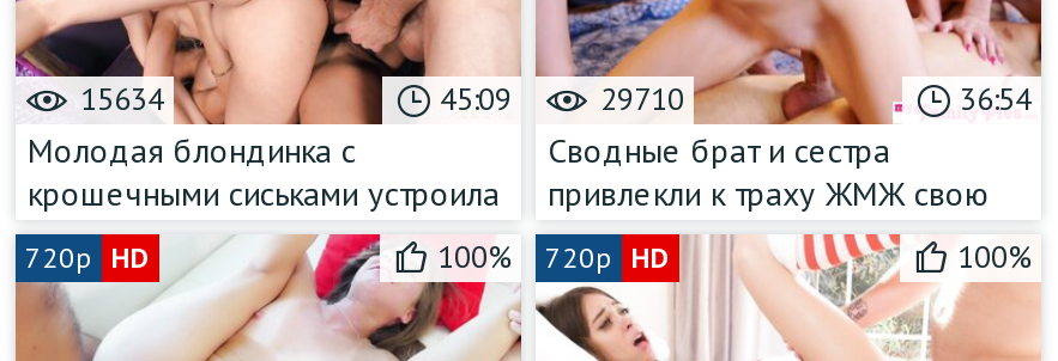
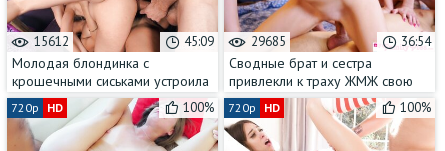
[73,79,164,120] 15634 -> [31,33,69,50] 15612
[440,79,684,120] 45:09 29710 -> [184,33,286,50] 45:09 29685

